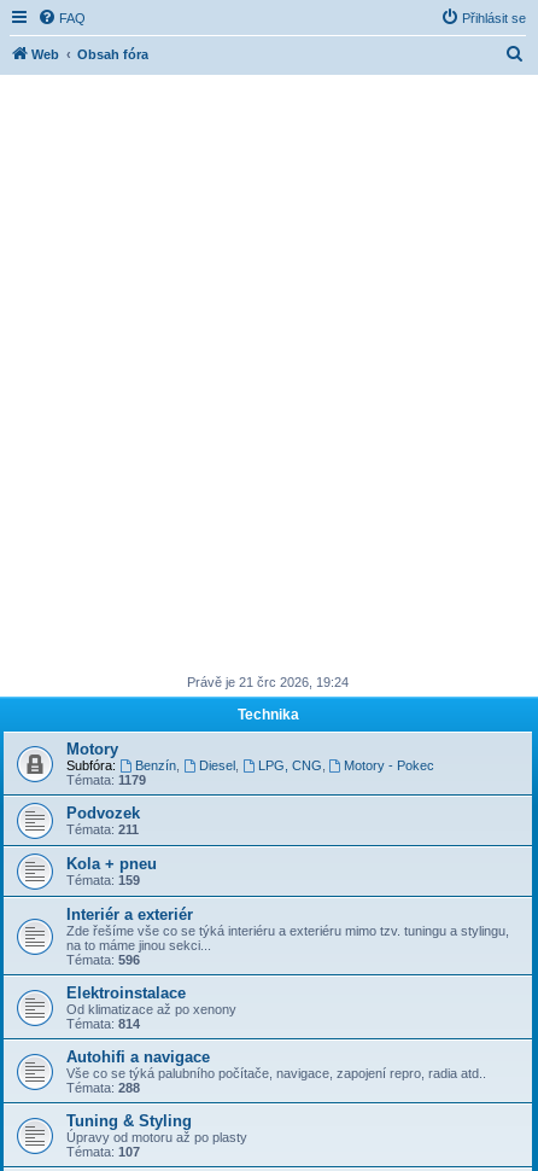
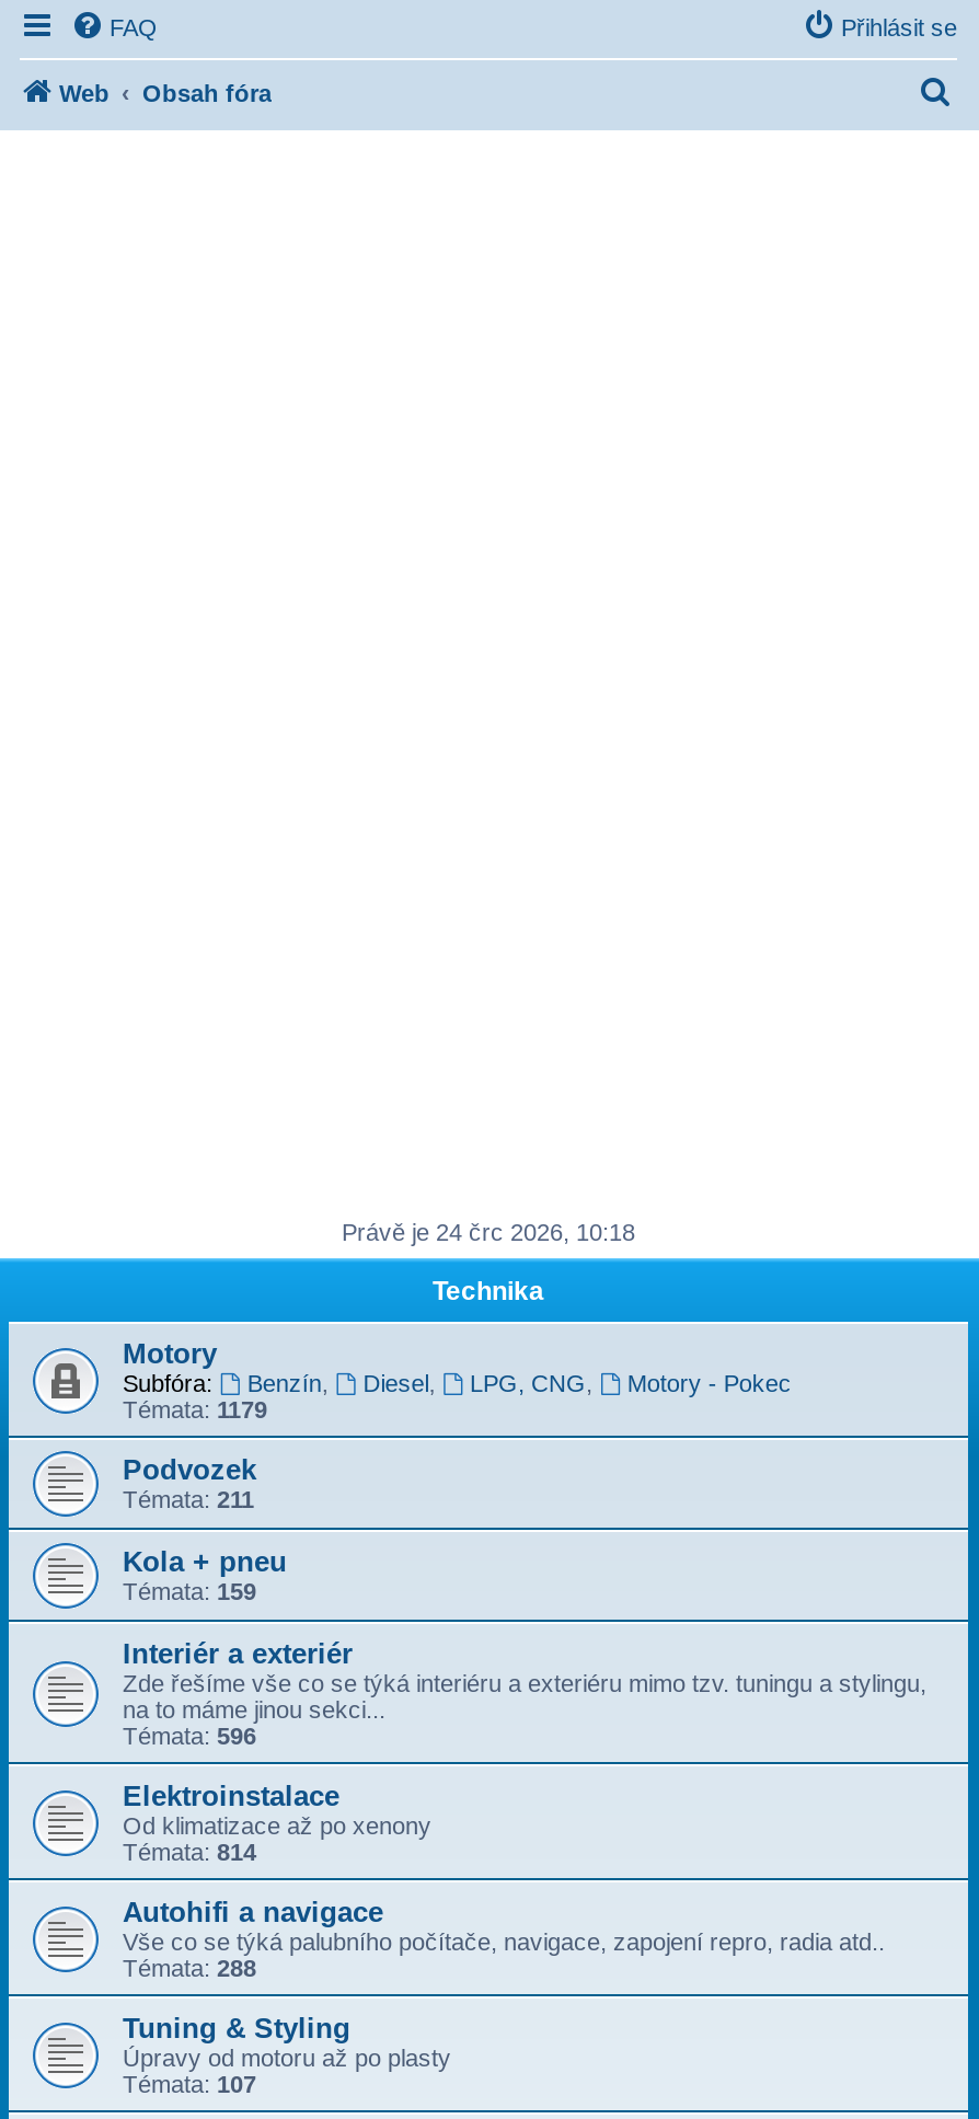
[187,675,349,689] Právě je 21 črc 2026, 19:24 -> [342,1219,635,1245] Právě je 24 črc 2026, 10:18

